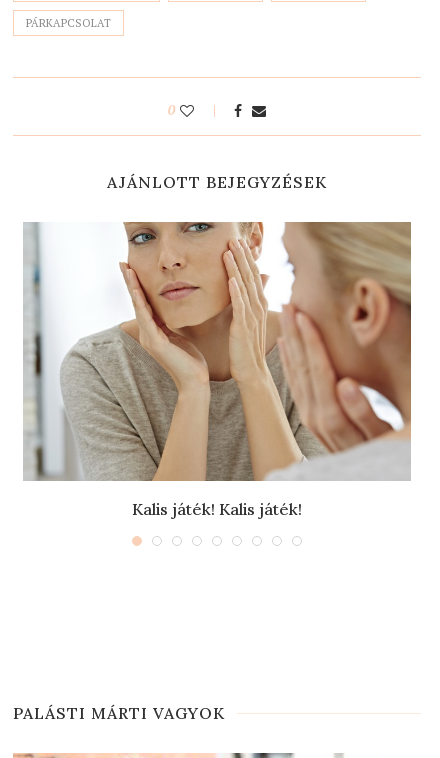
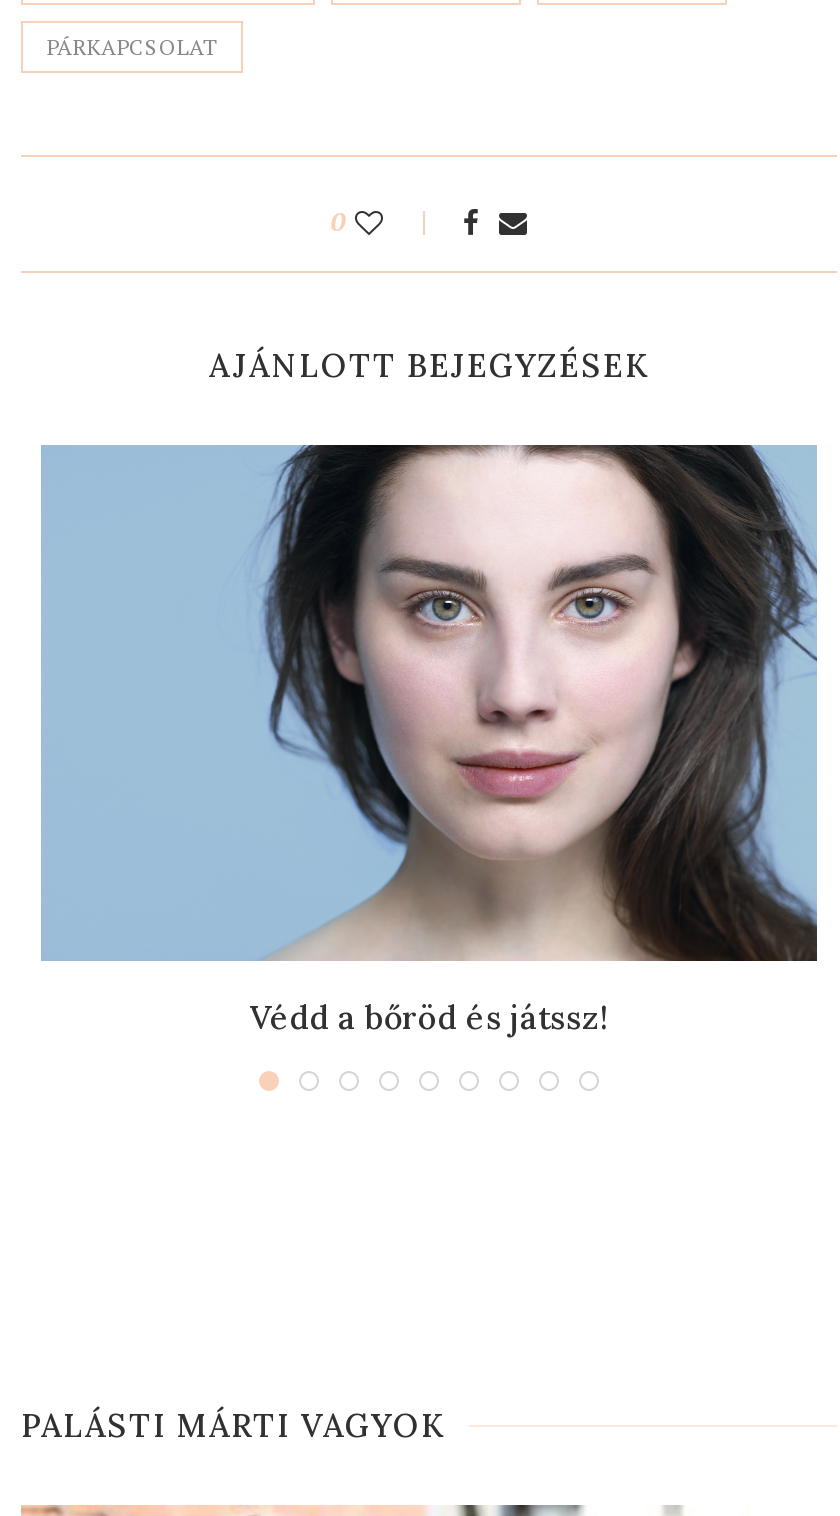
[23,221,412,519] [image] | Kalis játék! Kalis játék! -> [41,442,819,1038] [image] | Védd a bőröd és játssz!

